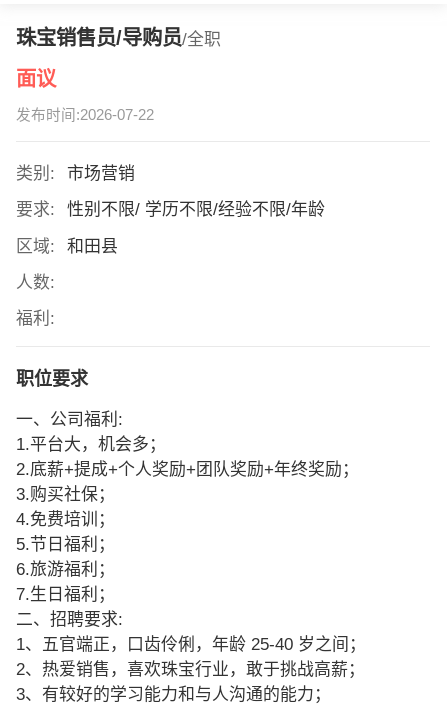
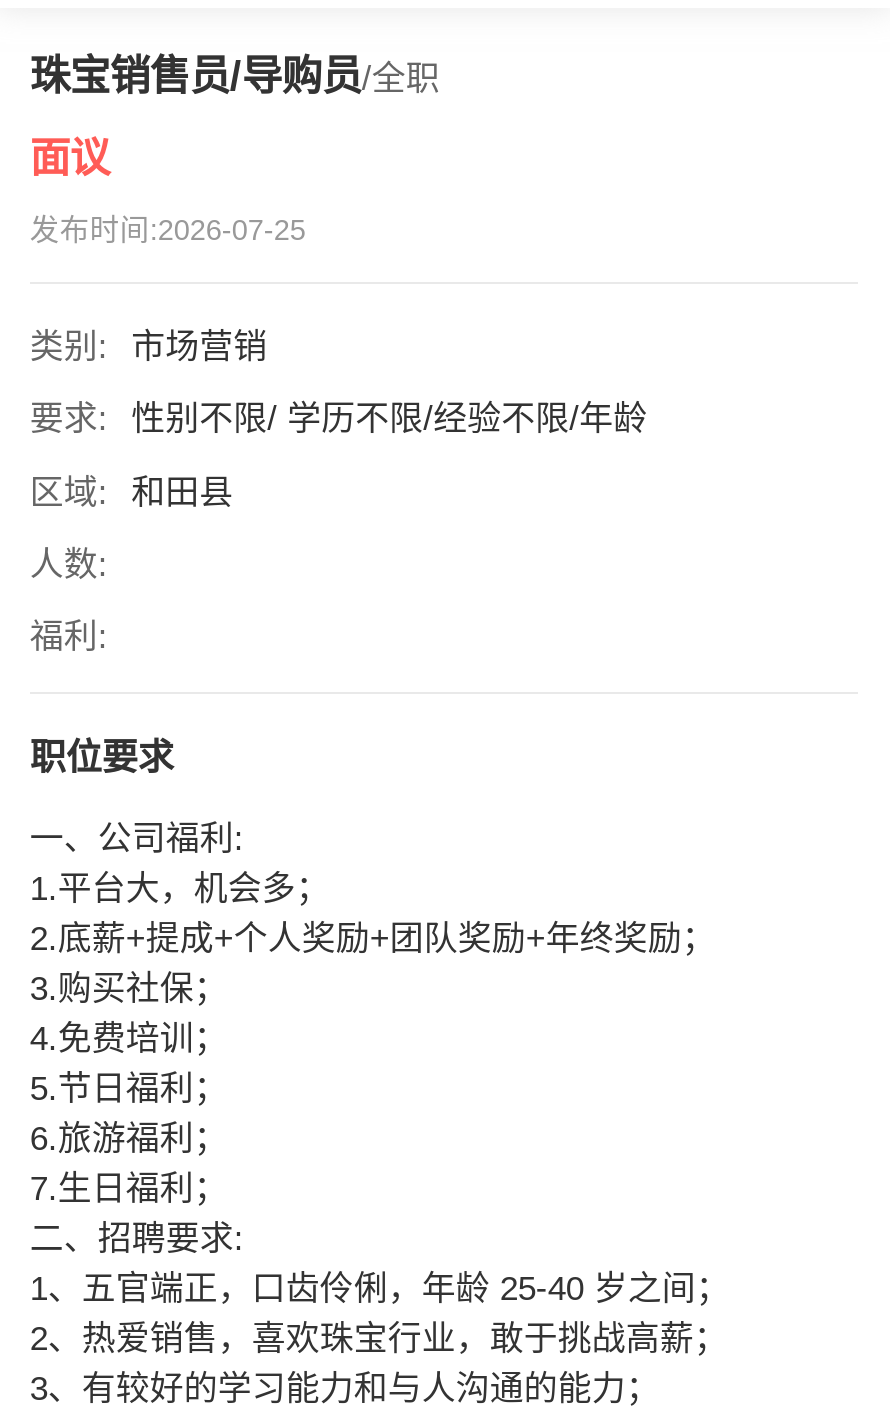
[16,107,154,123] 发布时间:2026-07-22 -> [30,214,306,246] 发布时间:2026-07-25

